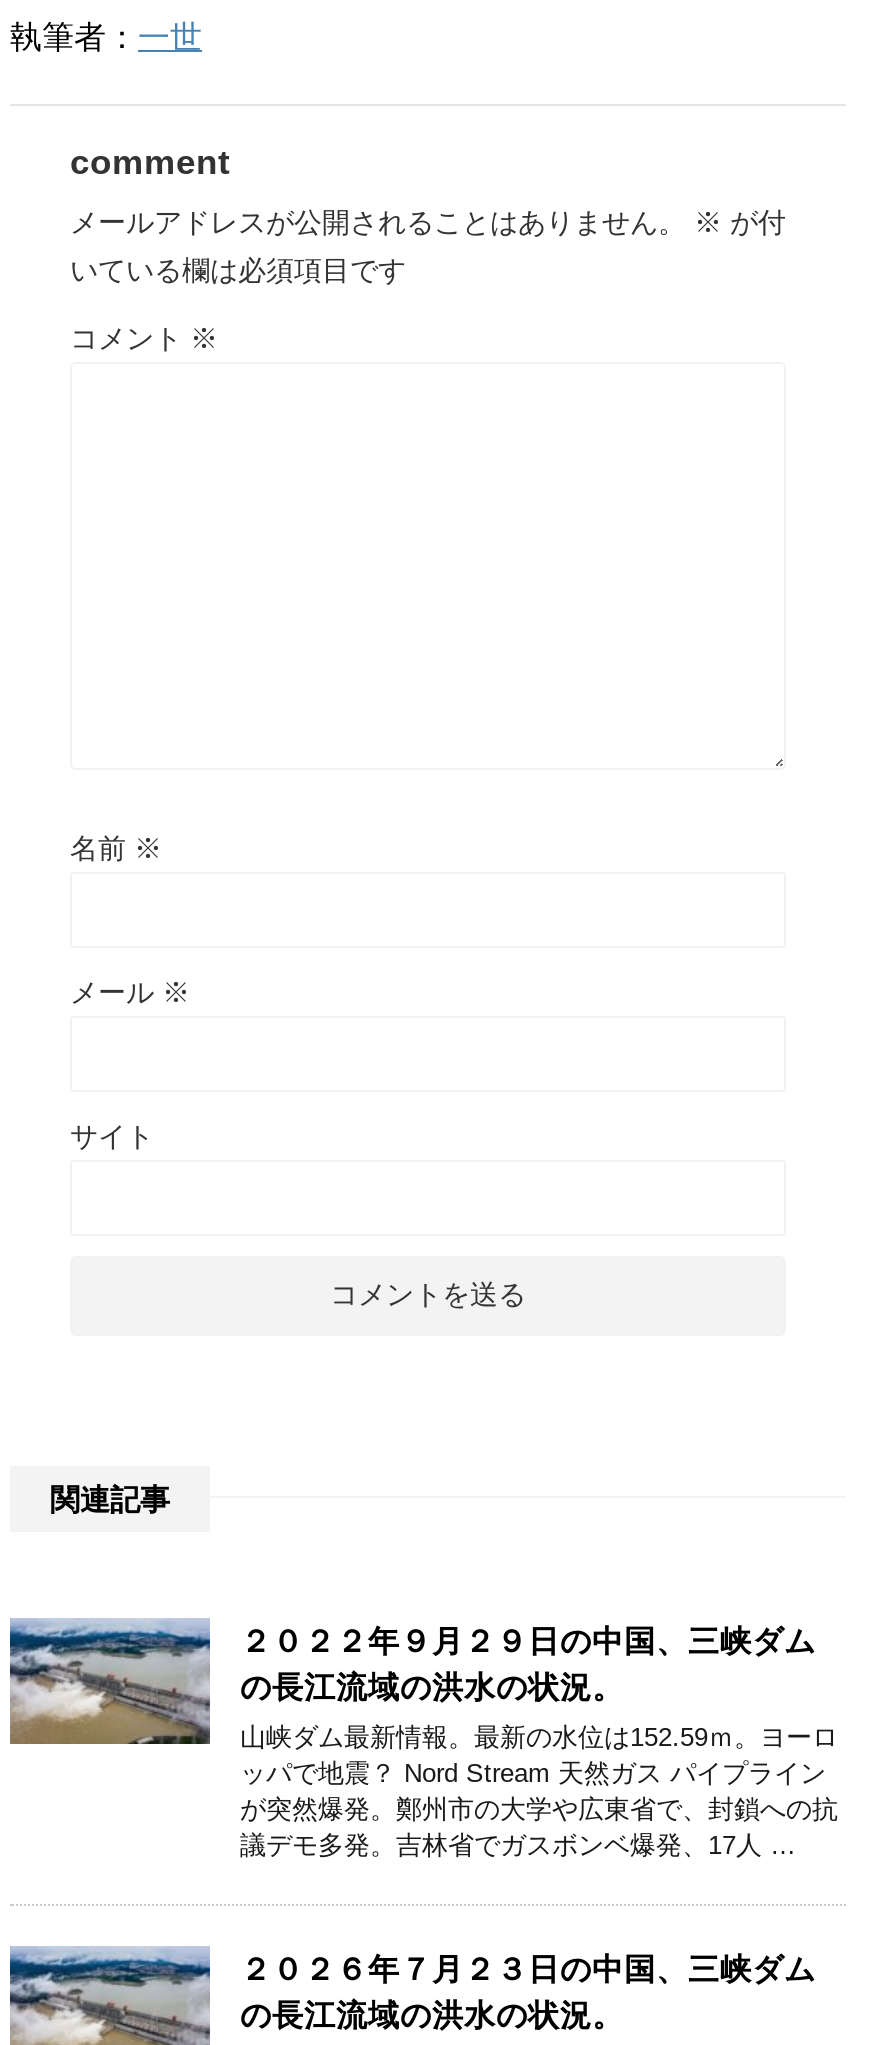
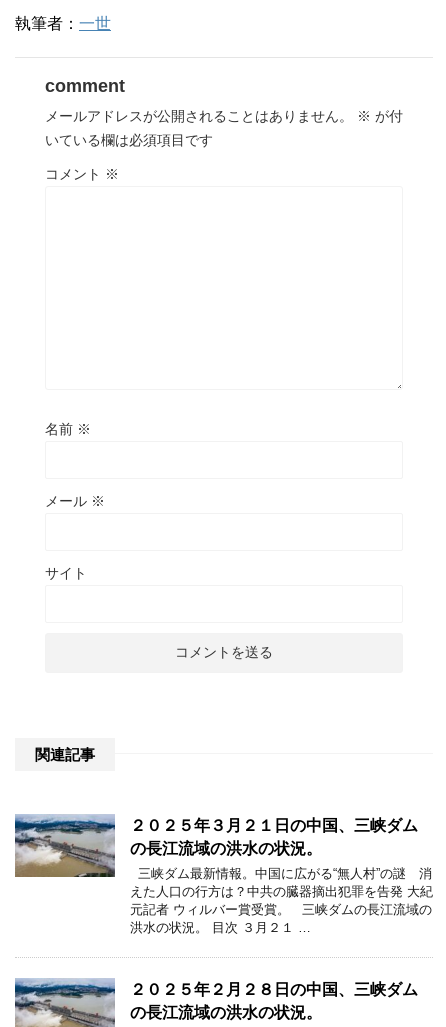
[240,1625,816,1659] ２０２２年９月２９日の中国、三峡ダム -> [130,817,418,834] ２０２５年３月２１日の中国、三峡ダム
[240,1723,838,1861] 山峡ダム最新情報。最新の水位は152.59ｍ。ヨーロ | ッパで地震？ Nord Stream 天然ガス パイプライン | が突然爆発。鄭州市の大学や広東省で、封鎖への抗 | 議デモ多発。吉林省でガスボンベ爆発、17人 … -> [130,866,433,935] 三峡ダム最新情報。中国に広がる“無人村”の謎 消 | えた人口の行方は？中共の臓器摘出犯罪を告発 大紀 | 元記者 ウィルバー賞受賞。 三峡ダムの長江流域の | 洪水の状況。 目次 ３月２１ …
[240,1953,816,1987] ２０２６年７月２３日の中国、三峡ダム -> [130,981,418,998] ２０２５年２月２８日の中国、三峡ダム

